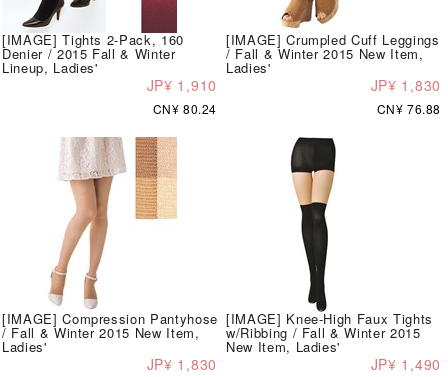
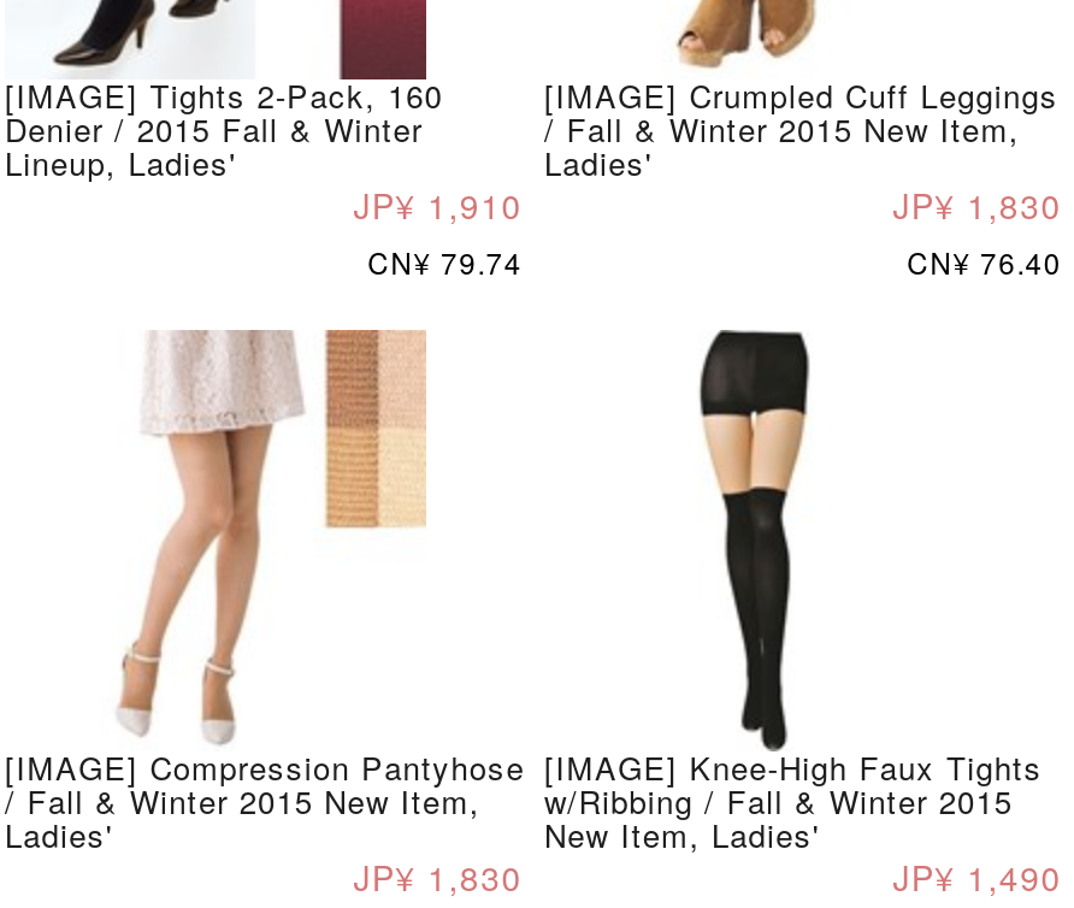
[153,100,217,117] CN¥ 80.24 -> [367,241,523,282] CN¥ 79.74
[377,100,441,117] CN¥ 76.88 -> [907,241,1062,282] CN¥ 76.40

